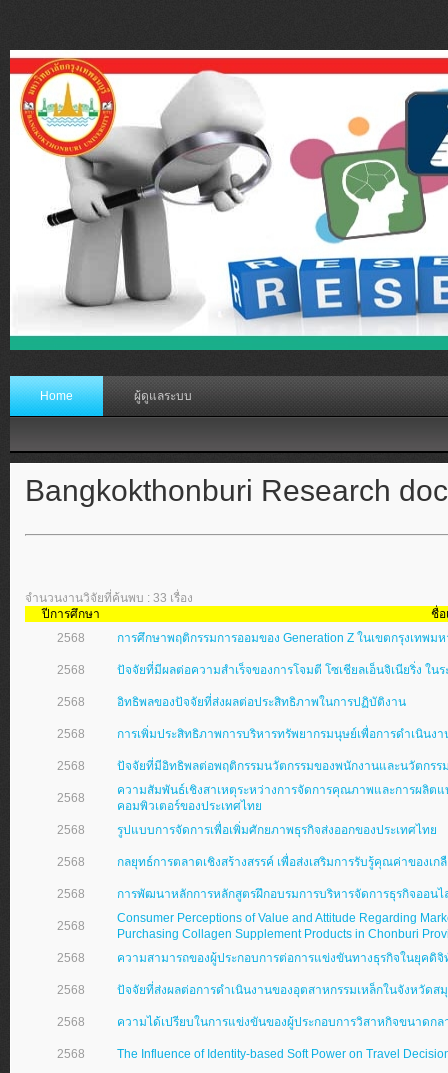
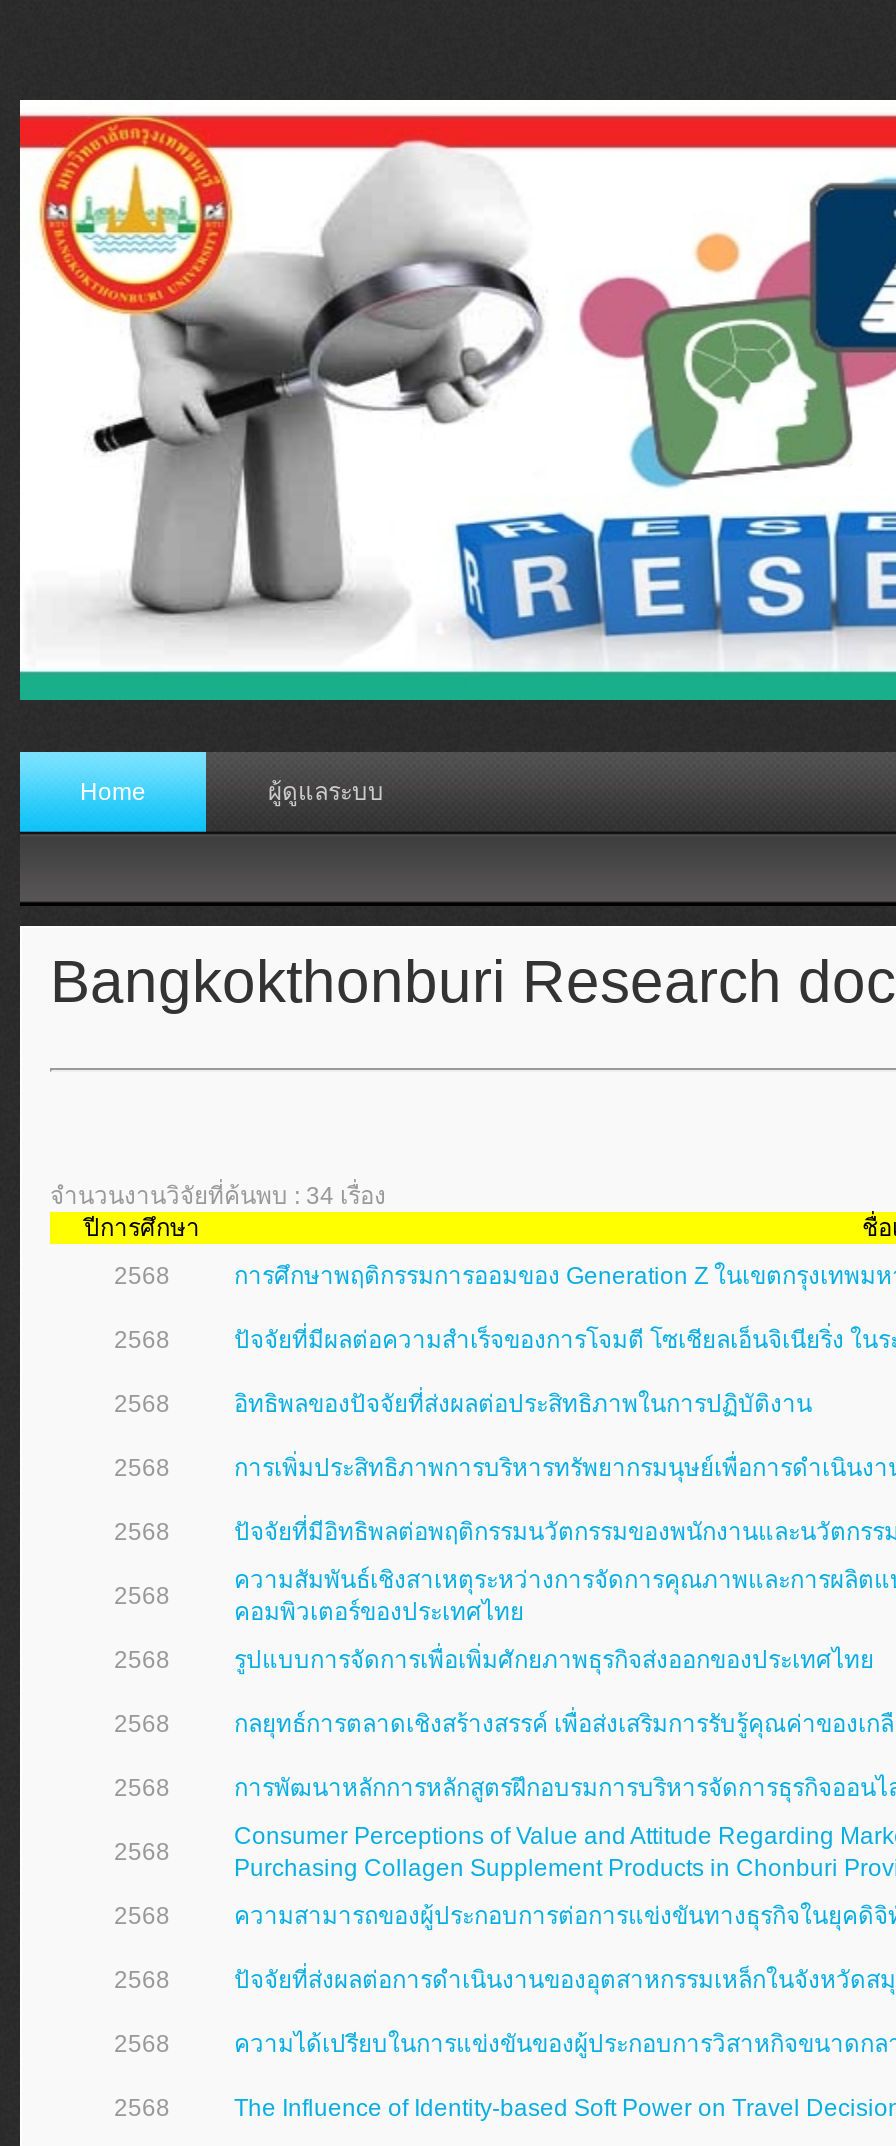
[25,591,193,605] จำนวนงานวิจัยที่ค้นพบ : 33 เรื่อง -> [50,1182,386,1210] จำนวนงานวิจัยที่ค้นพบ : 34 เรื่อง

